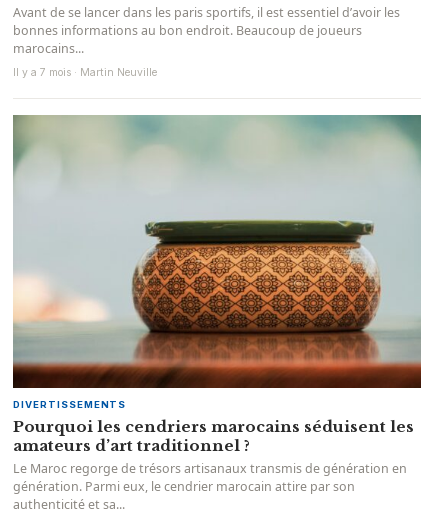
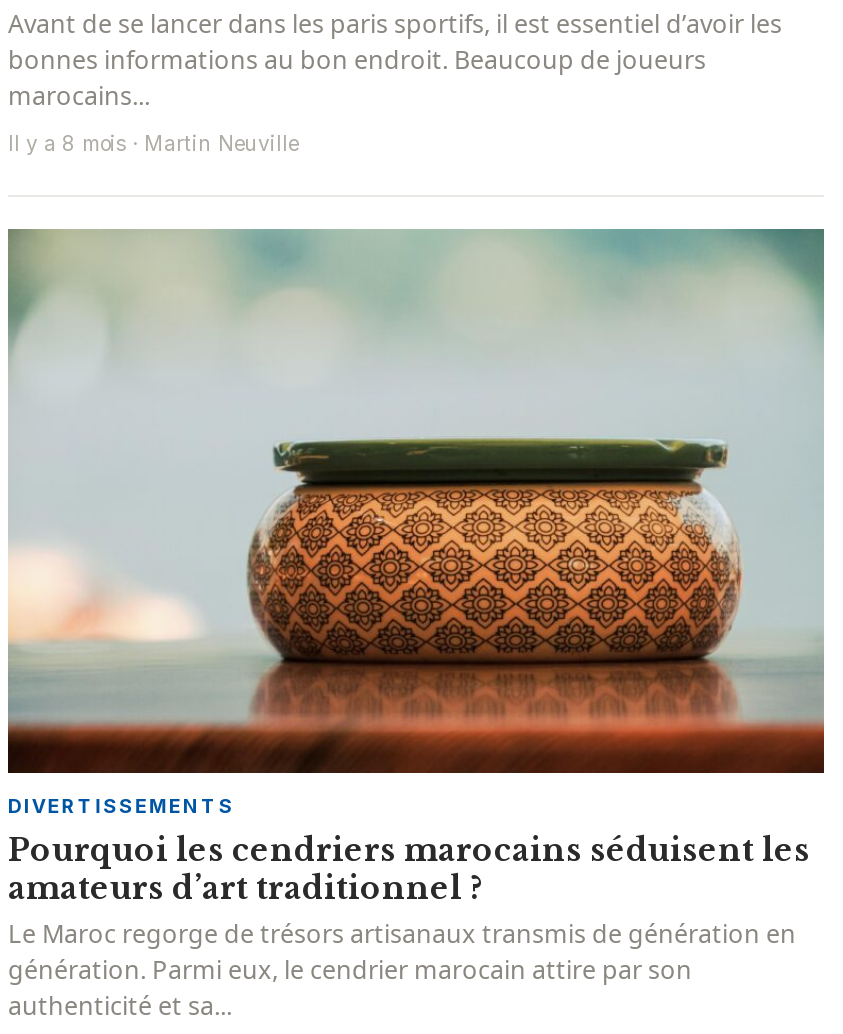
[13,66,157,79] Il y a 7 mois · Martin Neuville -> [8,132,298,158] Il y a 8 mois · Martin Neuville

